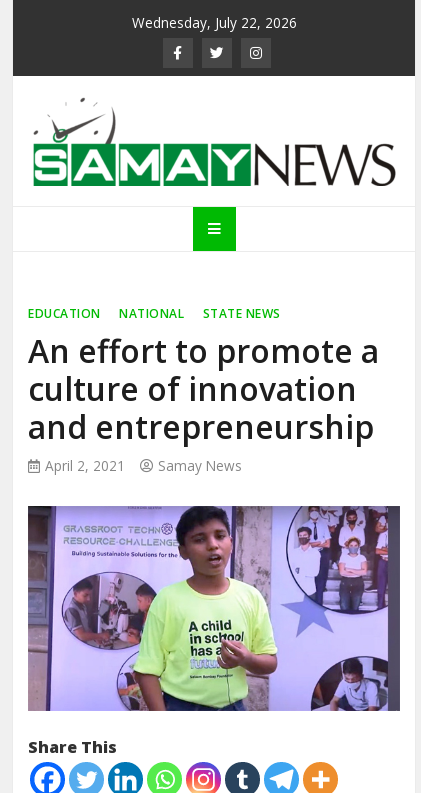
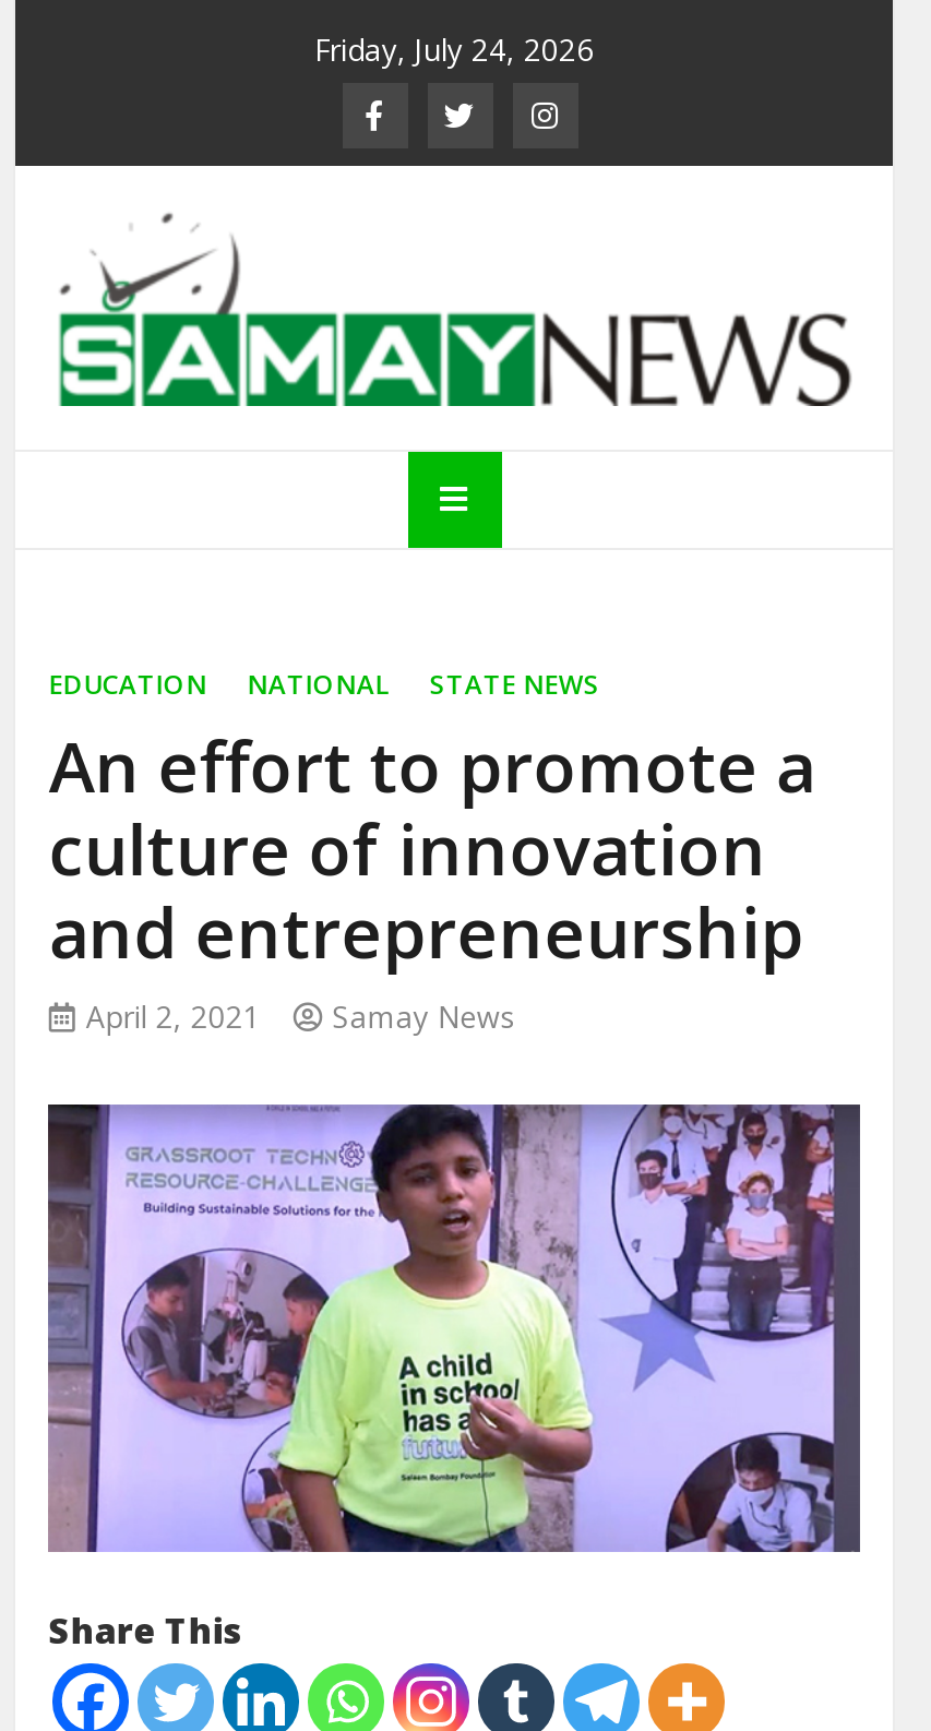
[131,13,296,32] Wednesday, July 22, 2026 -> [314,28,594,70] Friday, July 24, 2026

